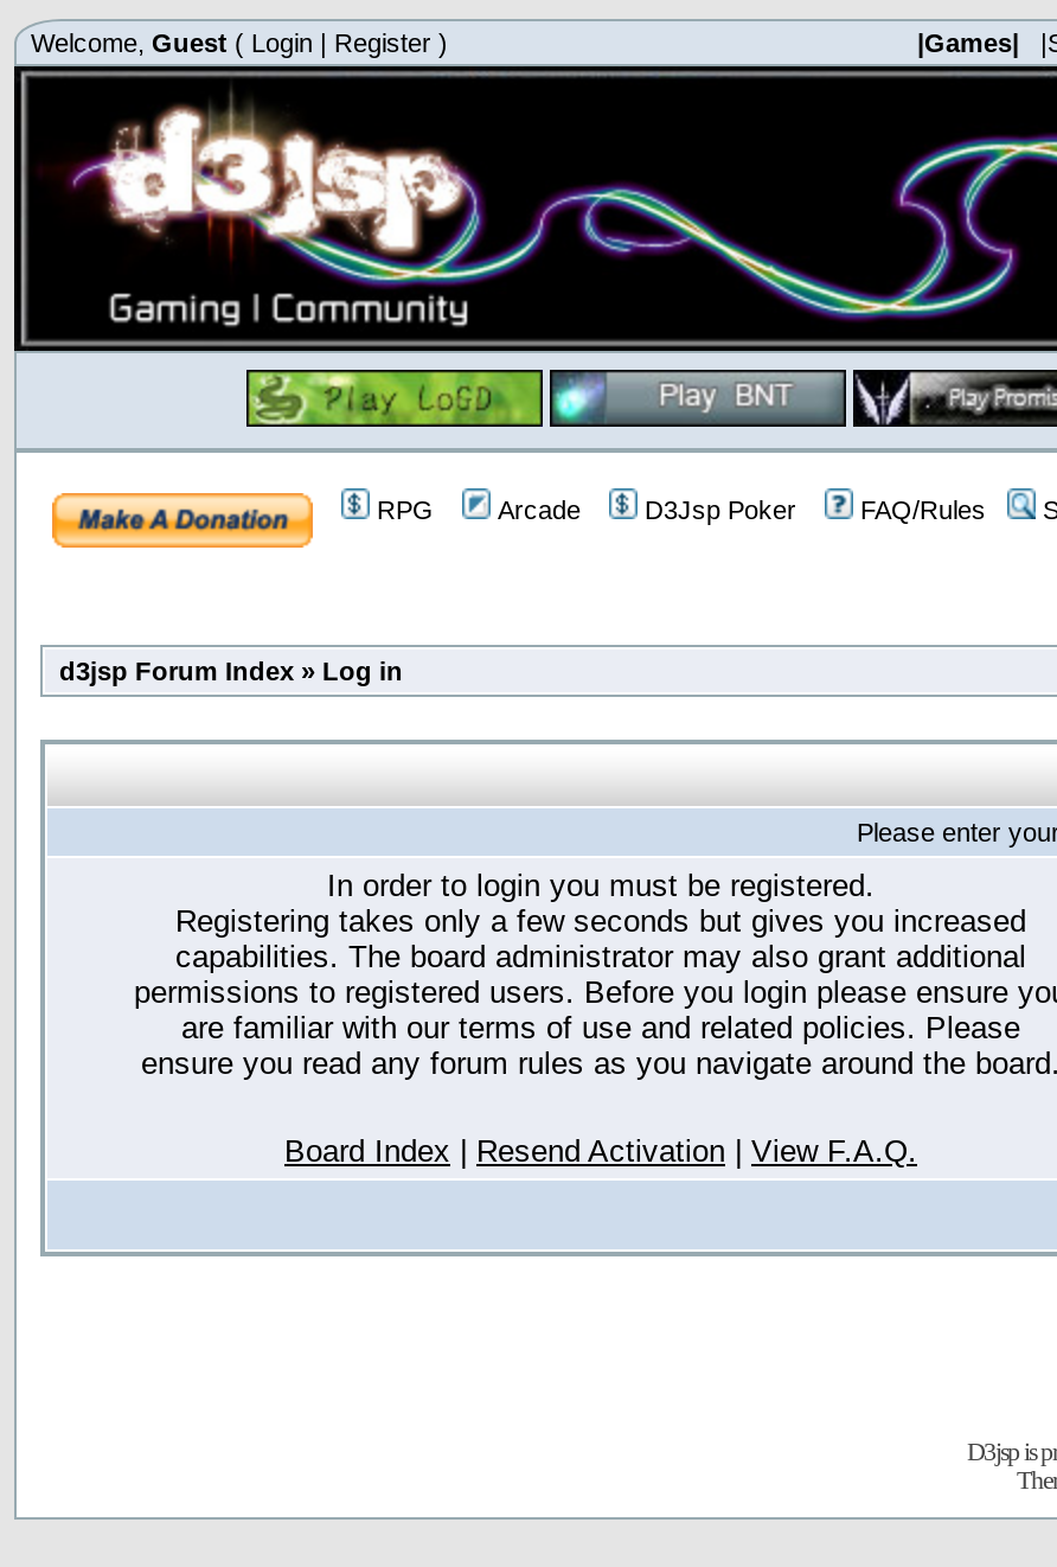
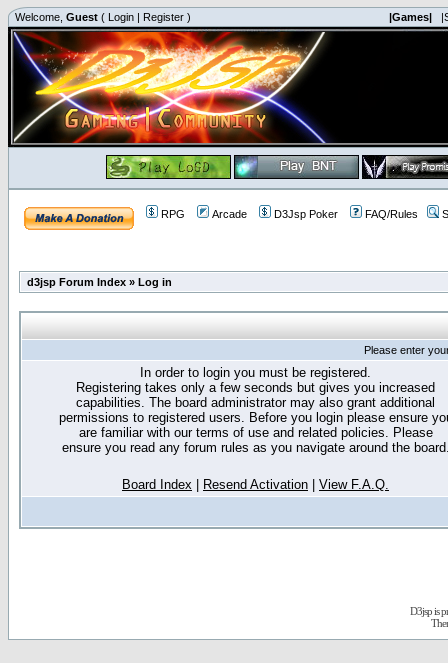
[26,76,1050,341] [image] -> [14,31,445,144] [image]

